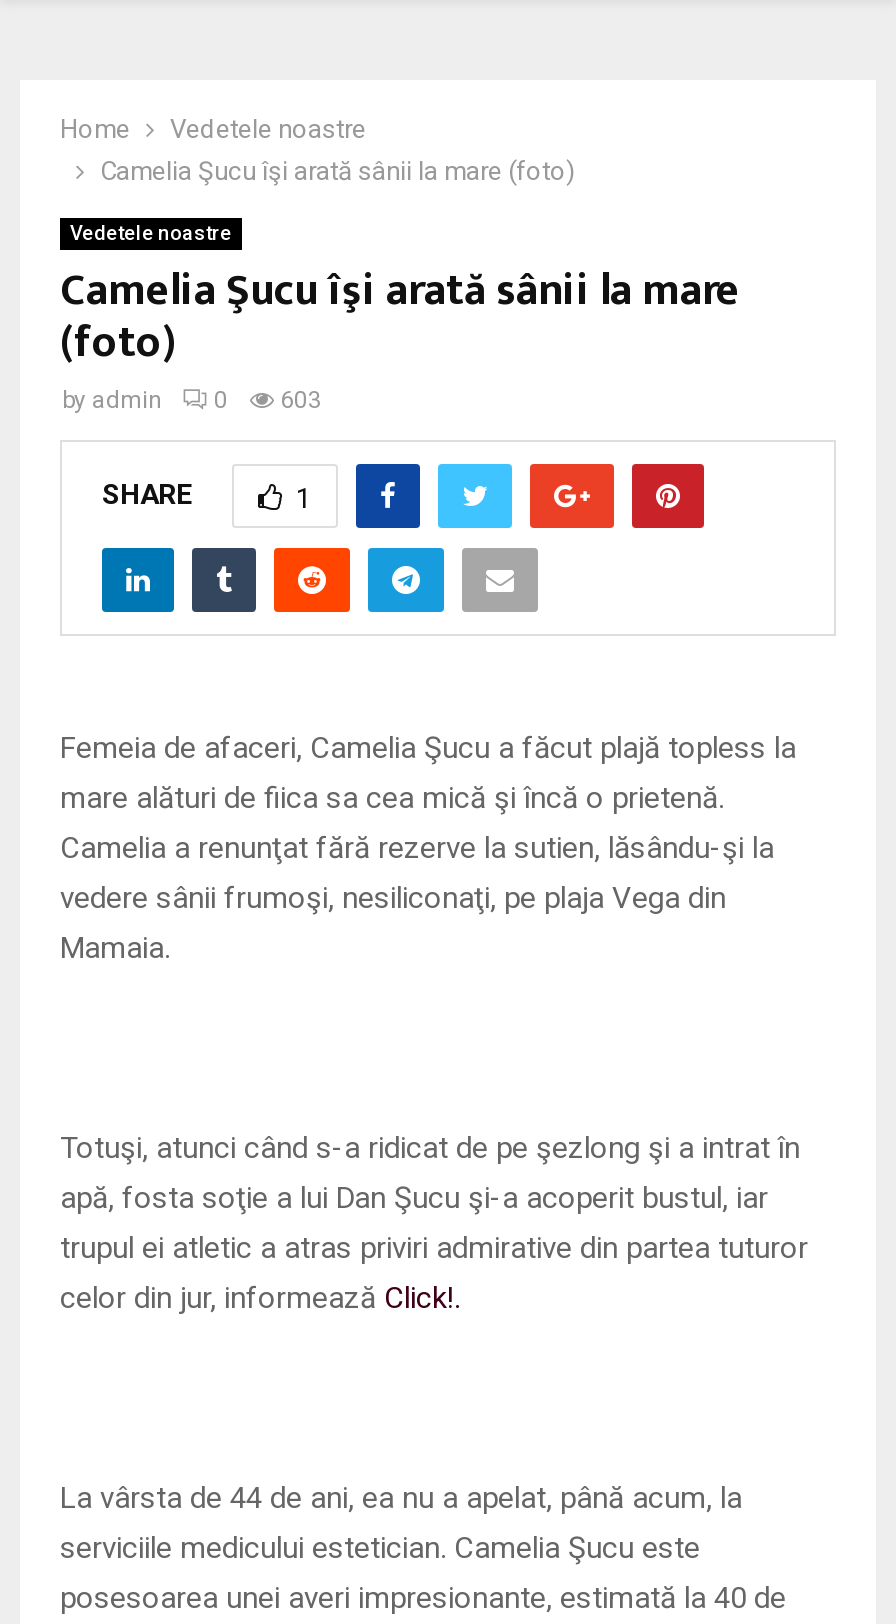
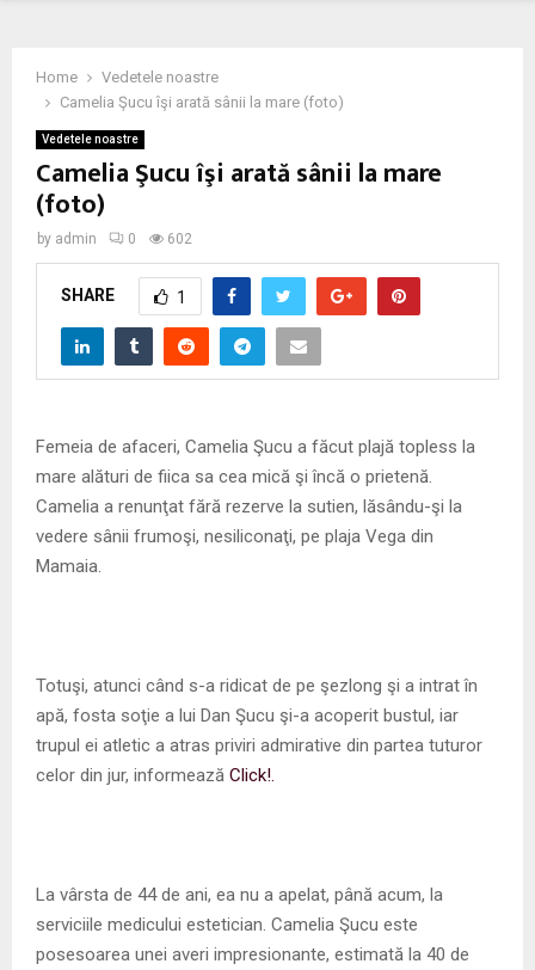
[280,386,322,414] 603 -> [167,231,192,247] 602

